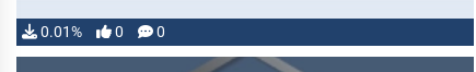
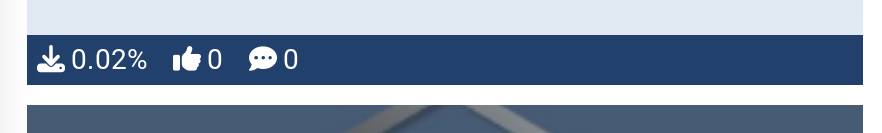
[37,23,165,40] 0.01% 0 0 -> [65,43,299,75] 0.02% 0 0

